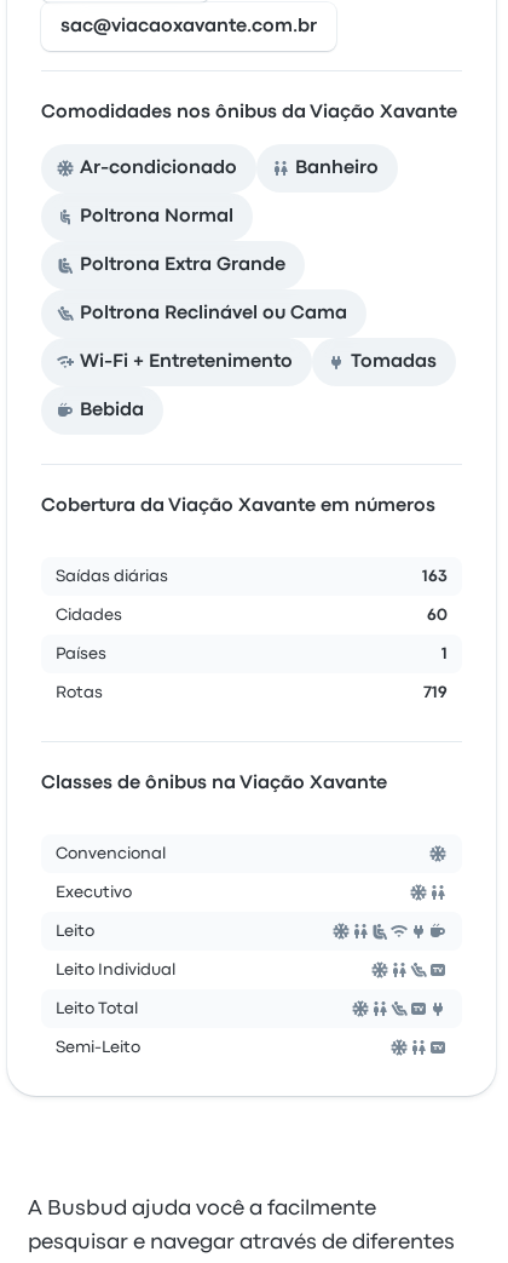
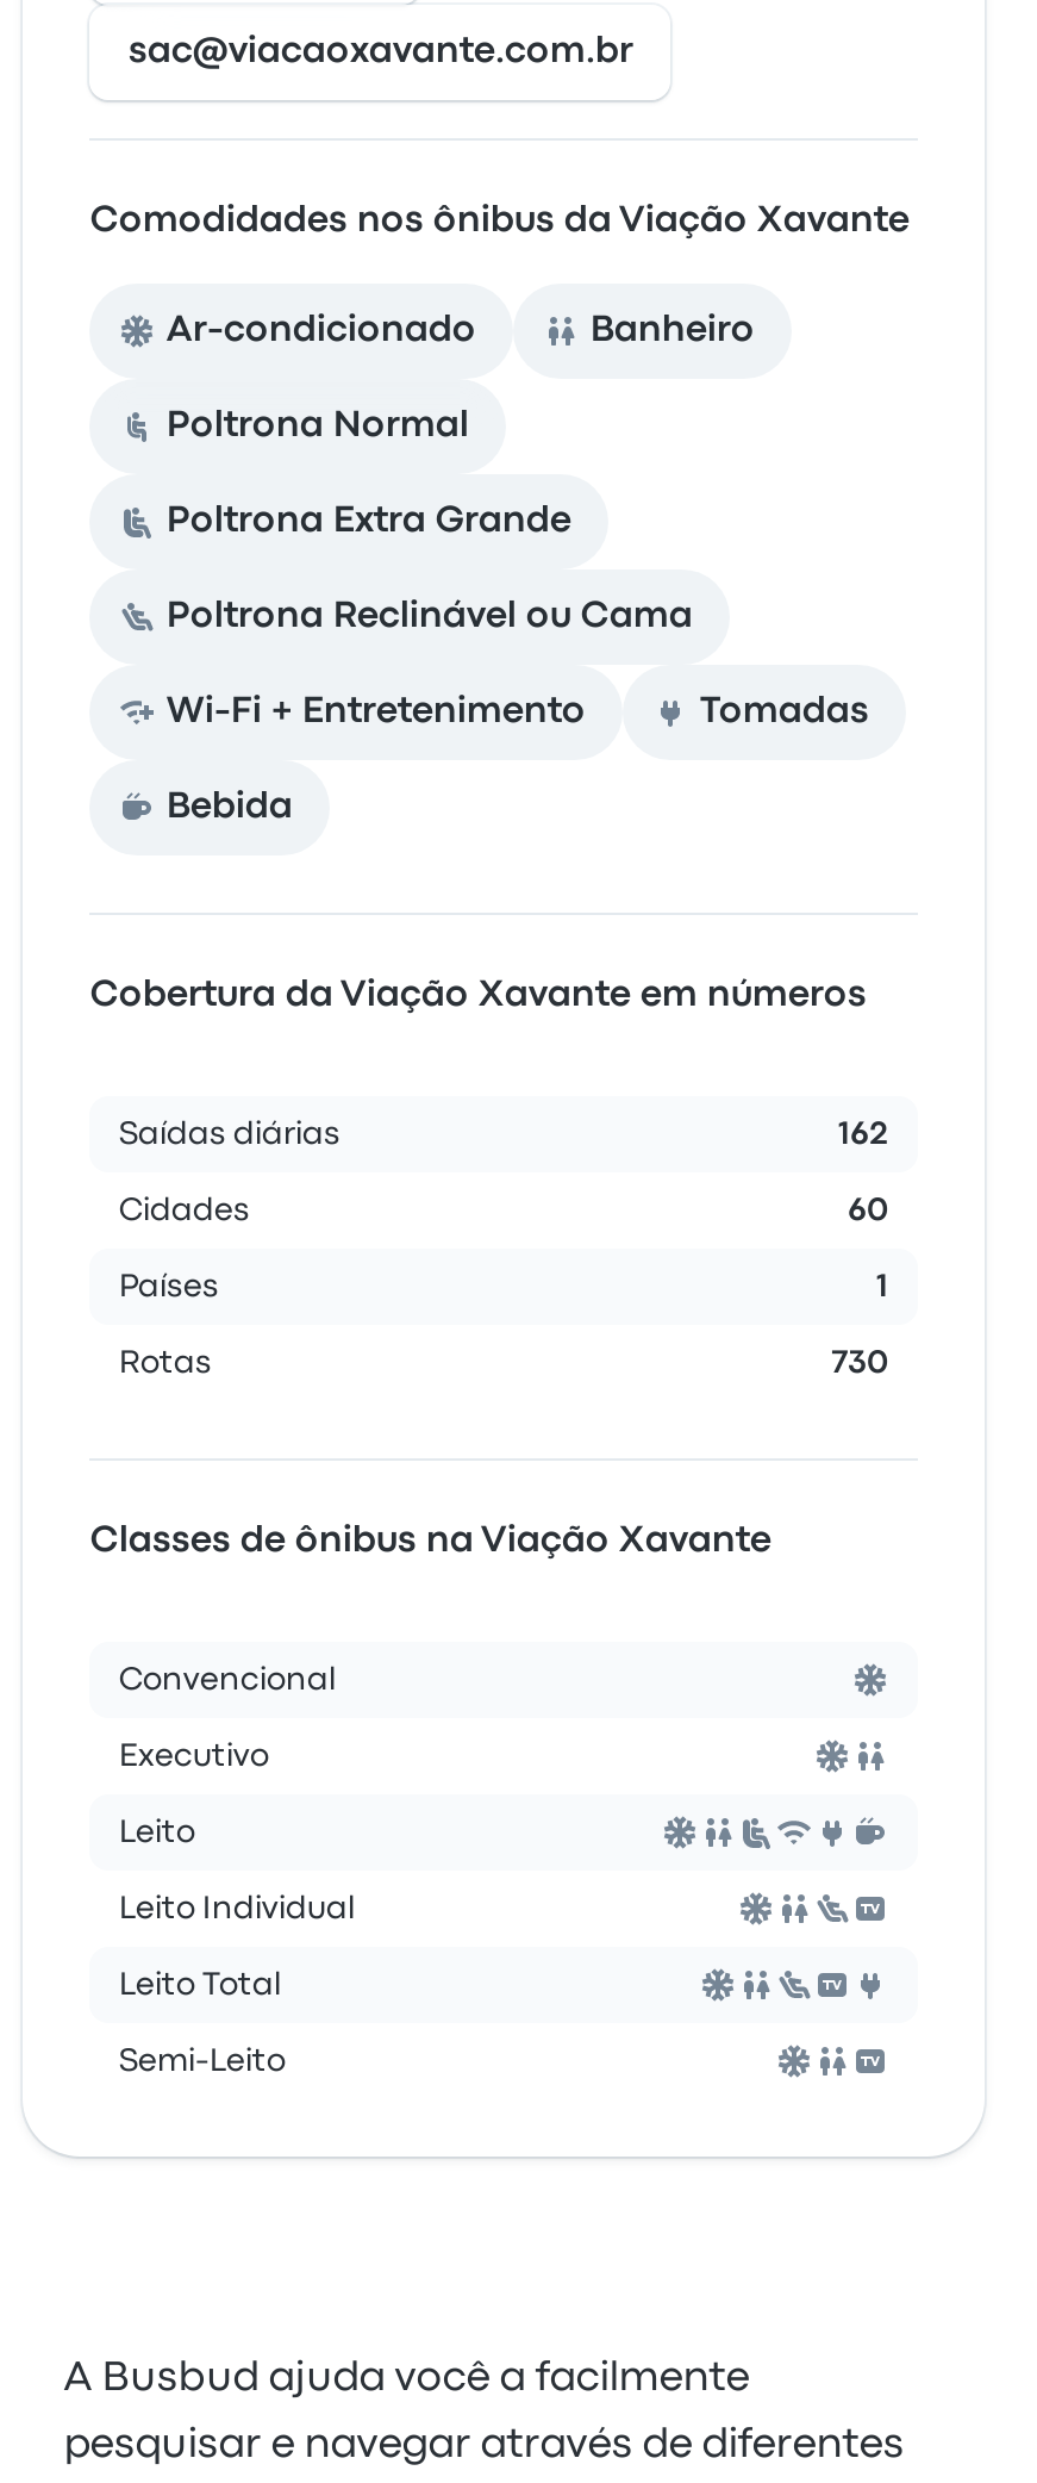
[422,569,447,584] 163 -> [838,1120,888,1149] 162
[423,685,447,700] 719 -> [831,1349,888,1377] 730

